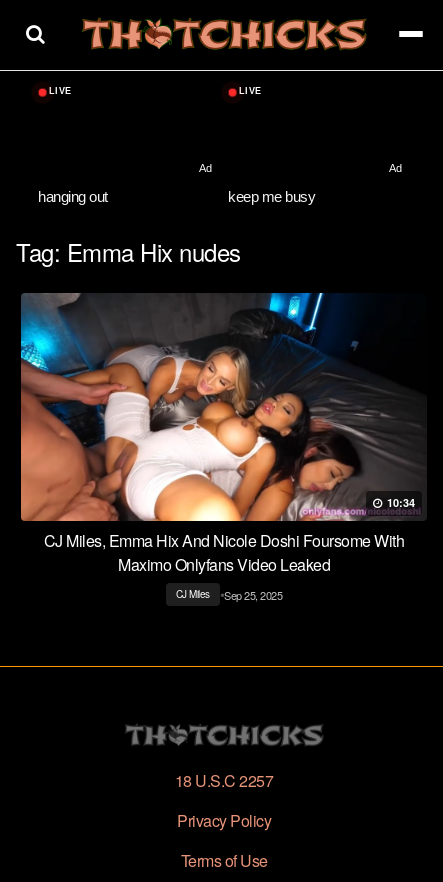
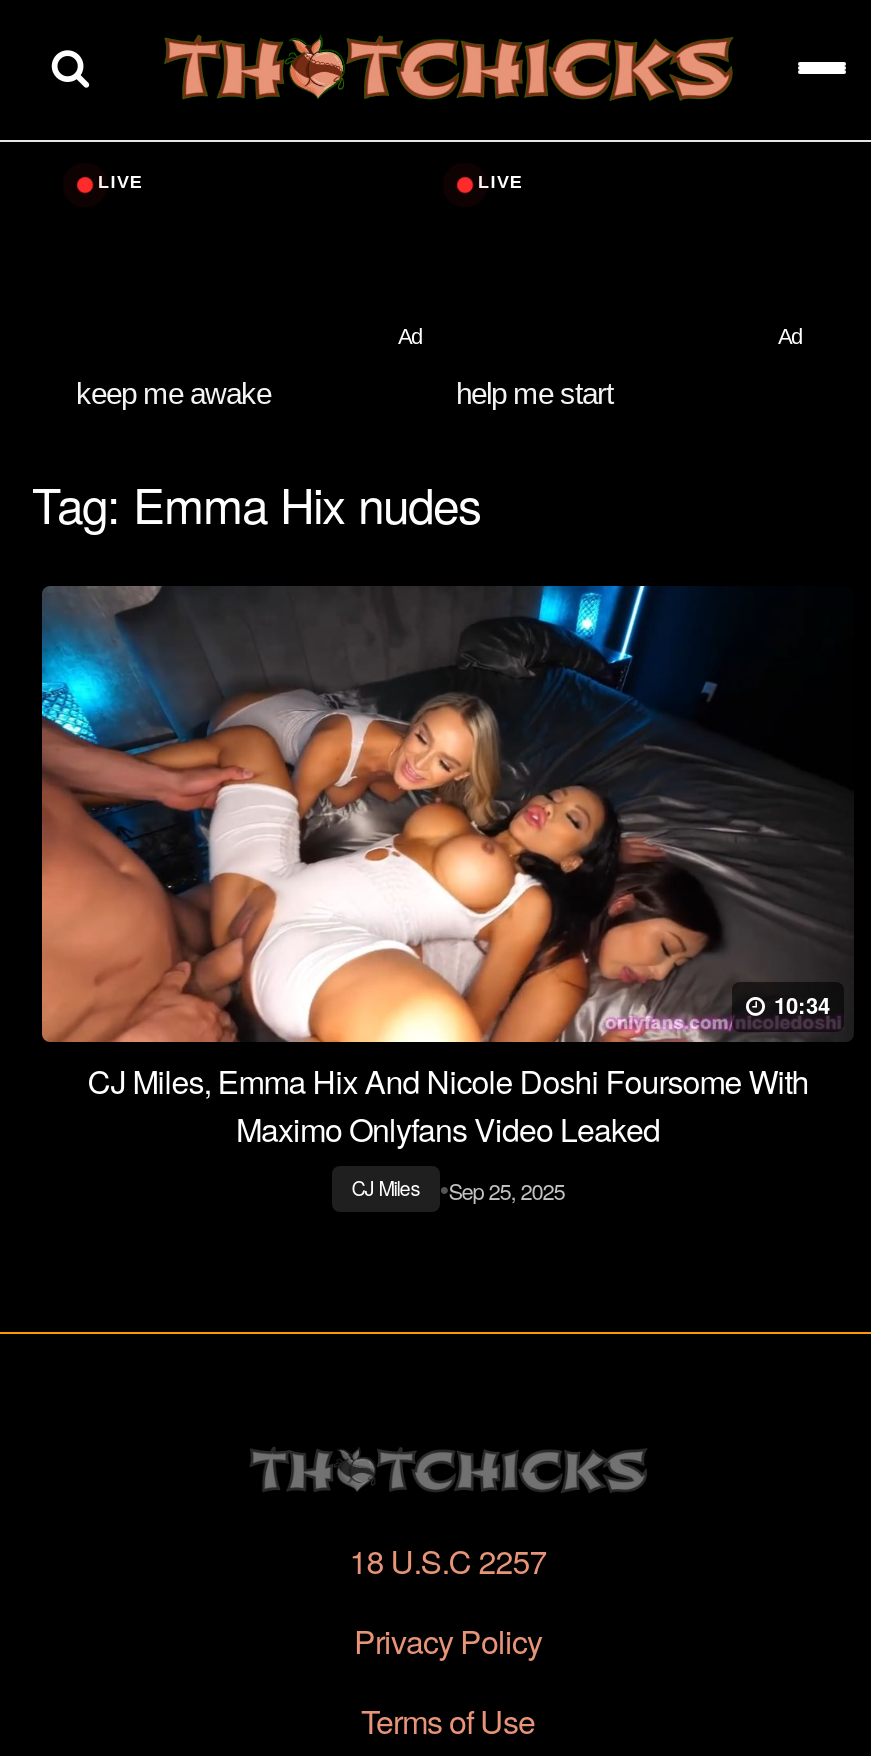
[38,187,315,204] hanging out | keep me busy -> [76,375,613,409] keep me awake | help me start

